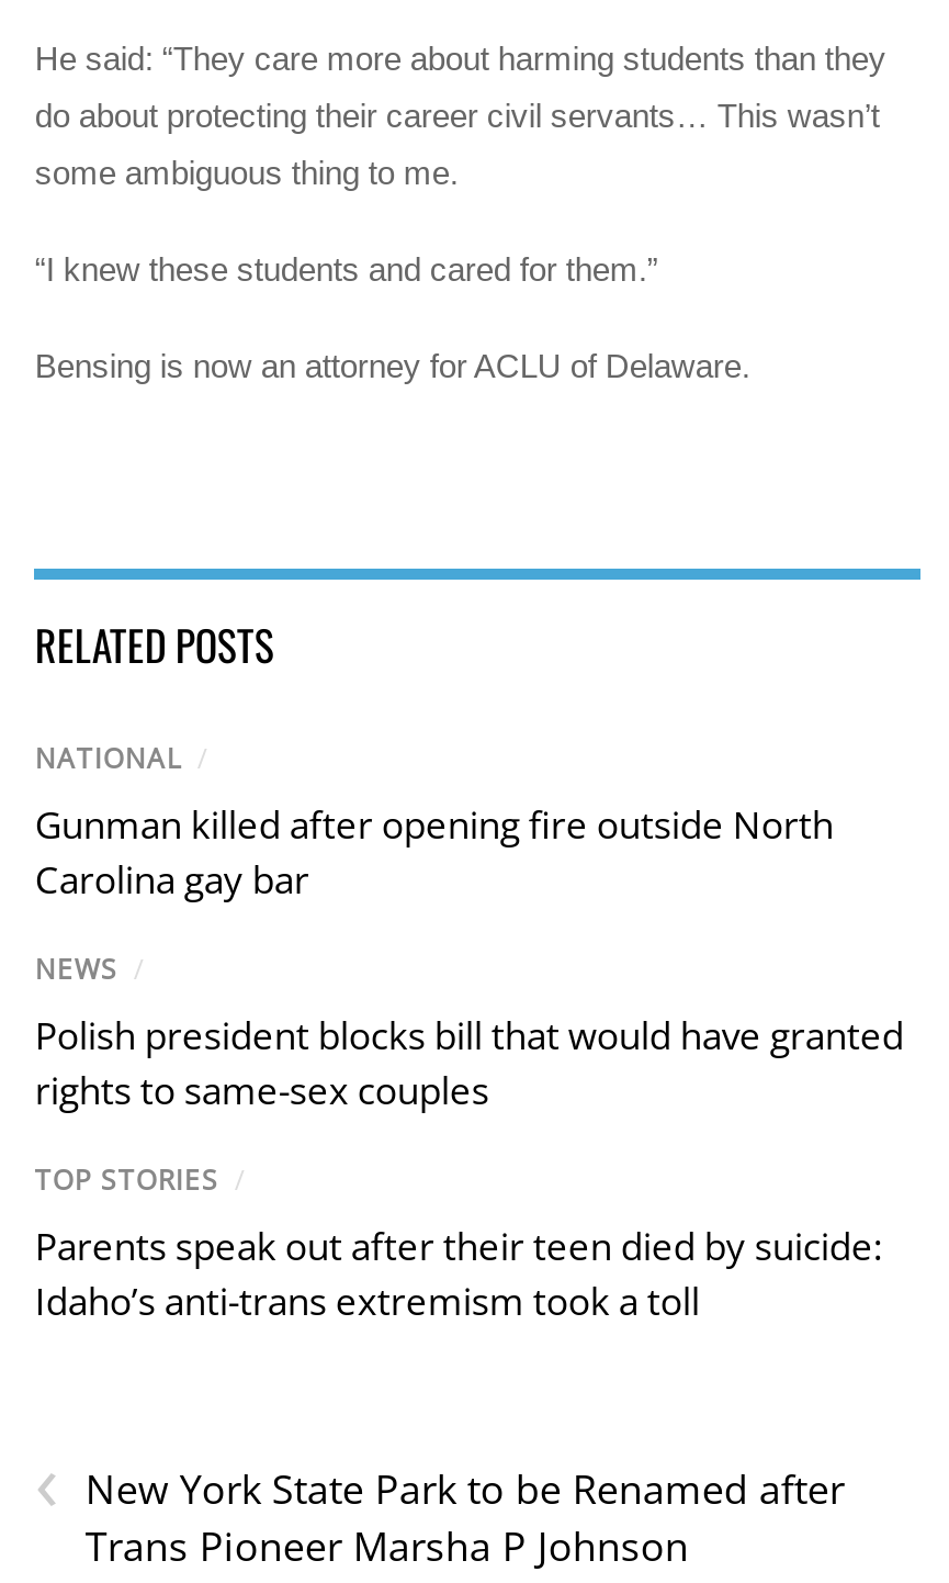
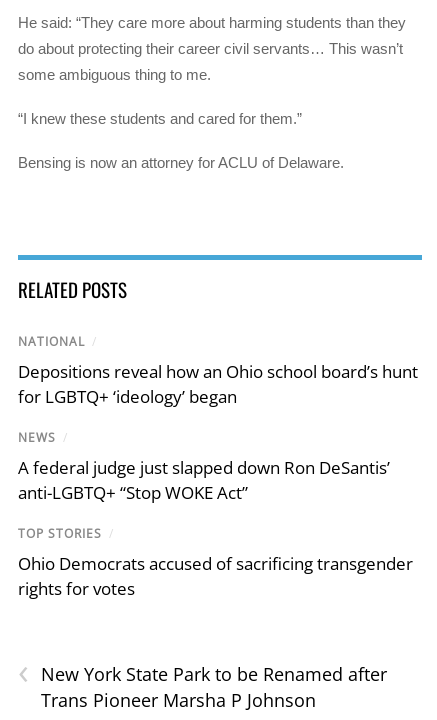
[35,799,834,904] Gunman killed after opening fire outside North | Carolina gay bar -> [18,360,418,408] Depositions reveal how an Ohio school board’s hunt | for LGBTQ+ ‘ideology’ began
[35,1010,904,1115] Polish president blocks bill that would have granted | rights to same-sex couples -> [18,456,390,504] A federal judge just slapped down Ron DeSantis’ | anti-LGBTQ+ “Stop WOKE Act”
[35,1221,882,1326] Parents speak out after their teen died by suicide: | Idaho’s anti-trans extremism took a toll -> [18,552,413,600] Ohio Democrats accused of sacrificing transgender | rights for votes

